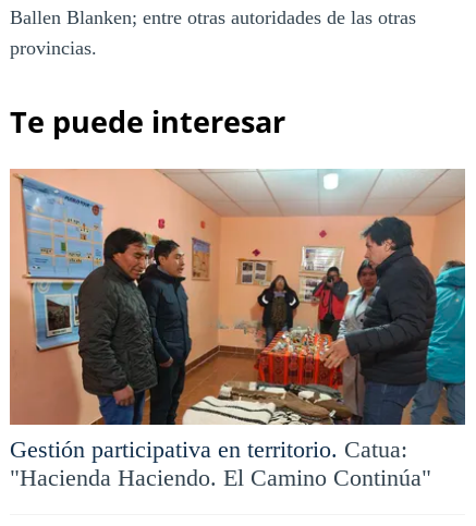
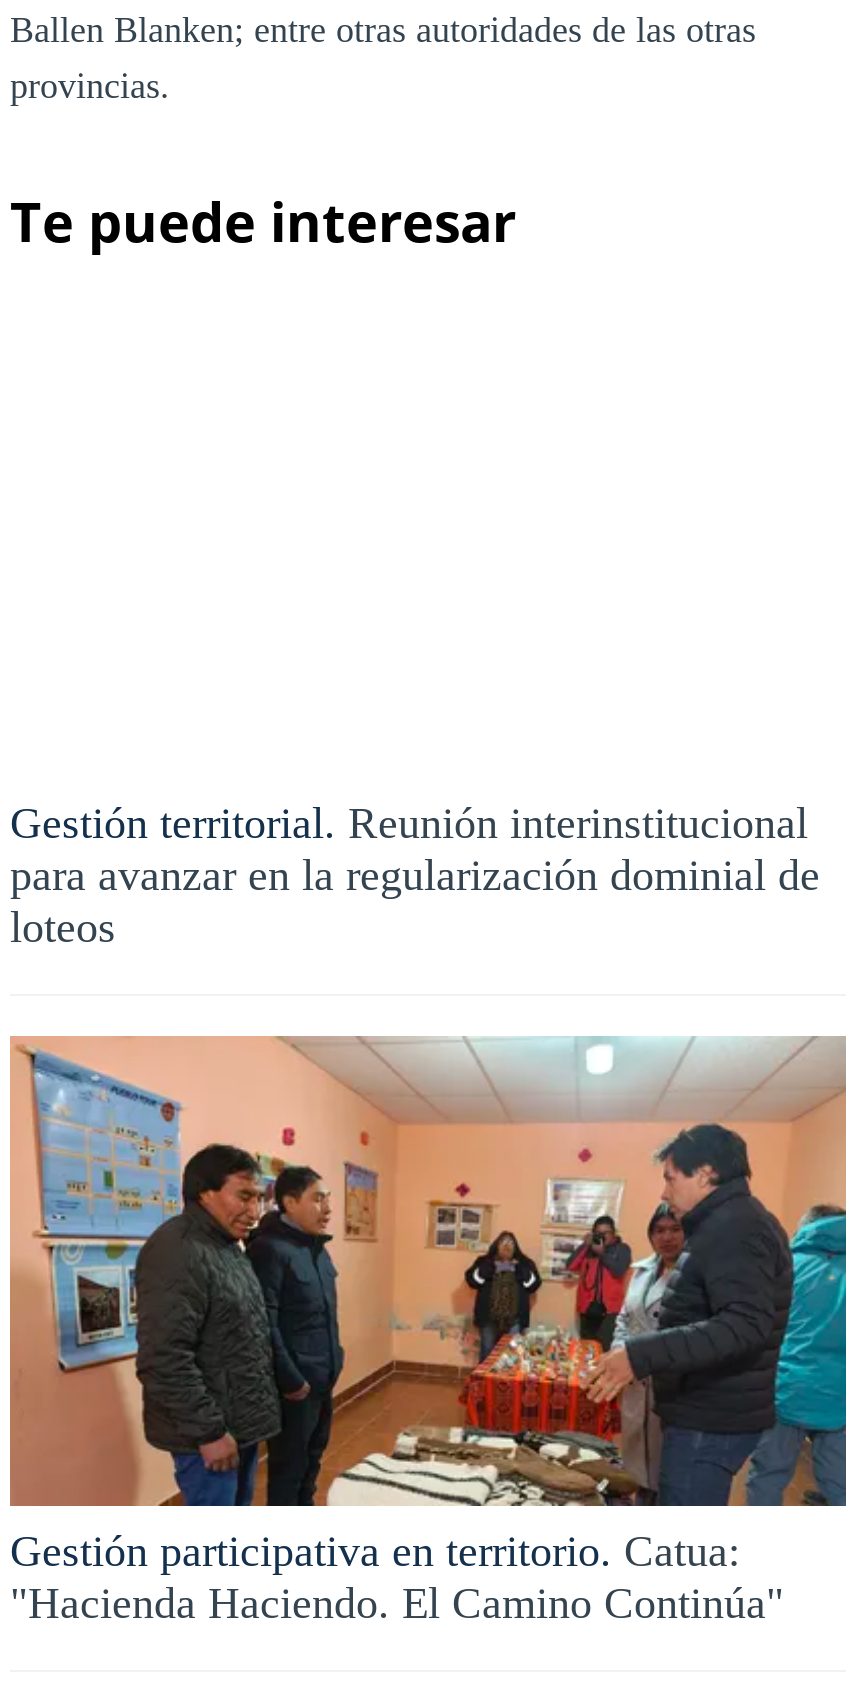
none -> [10,798,820,952] Gestión territorial. Reunión interinstitucional | para avanzar en la regularización dominial de | loteos

